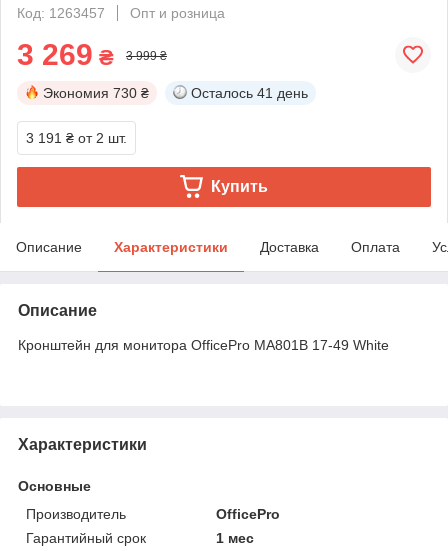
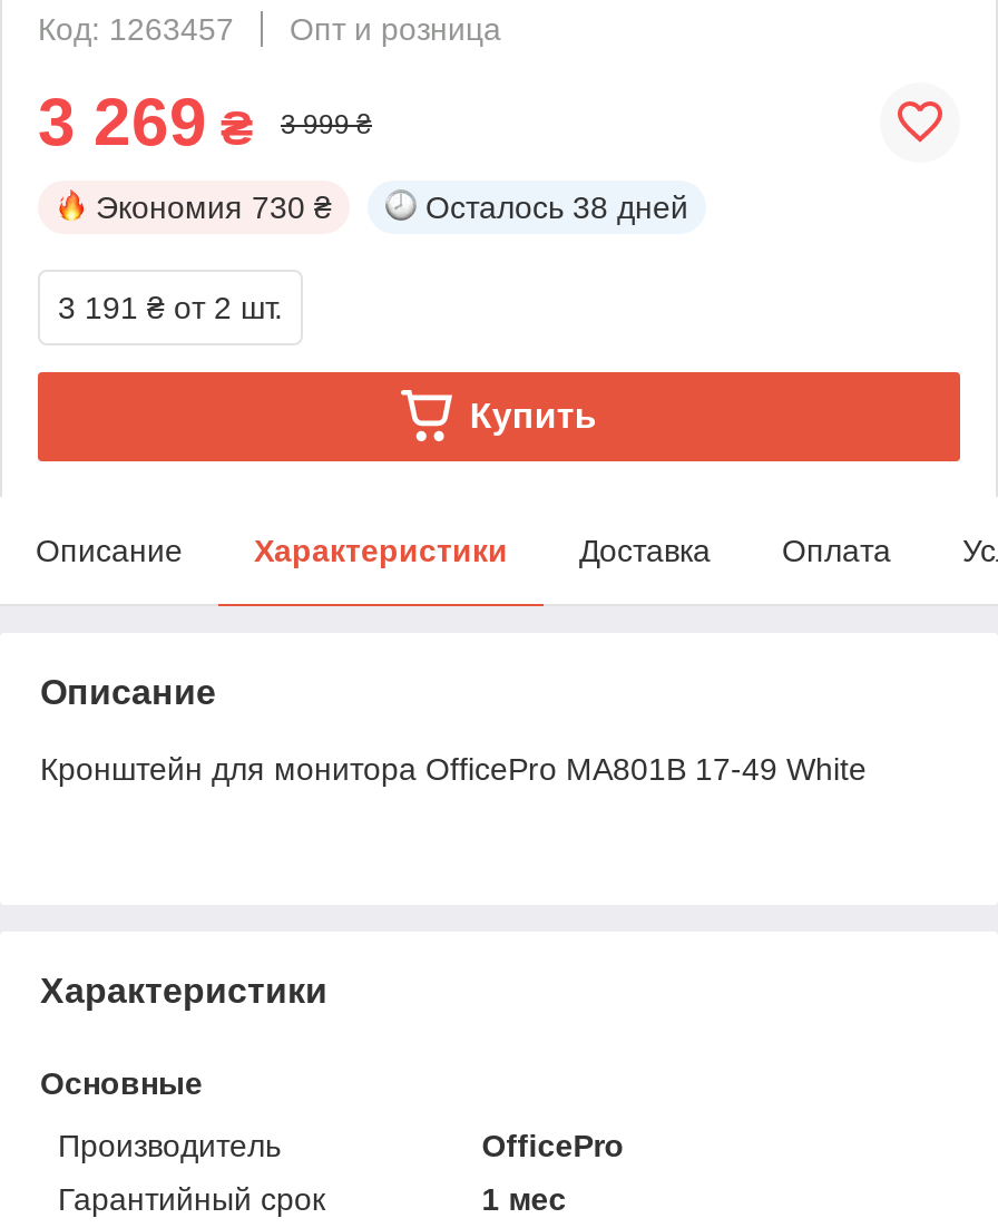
[191,85,308,101] Осталось 41 день -> [425,189,688,225] Осталось 38 дней

